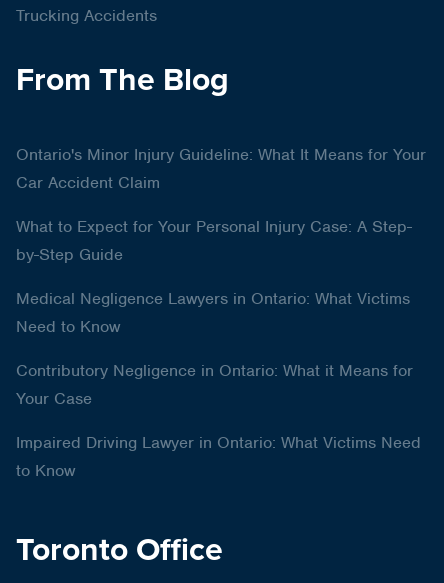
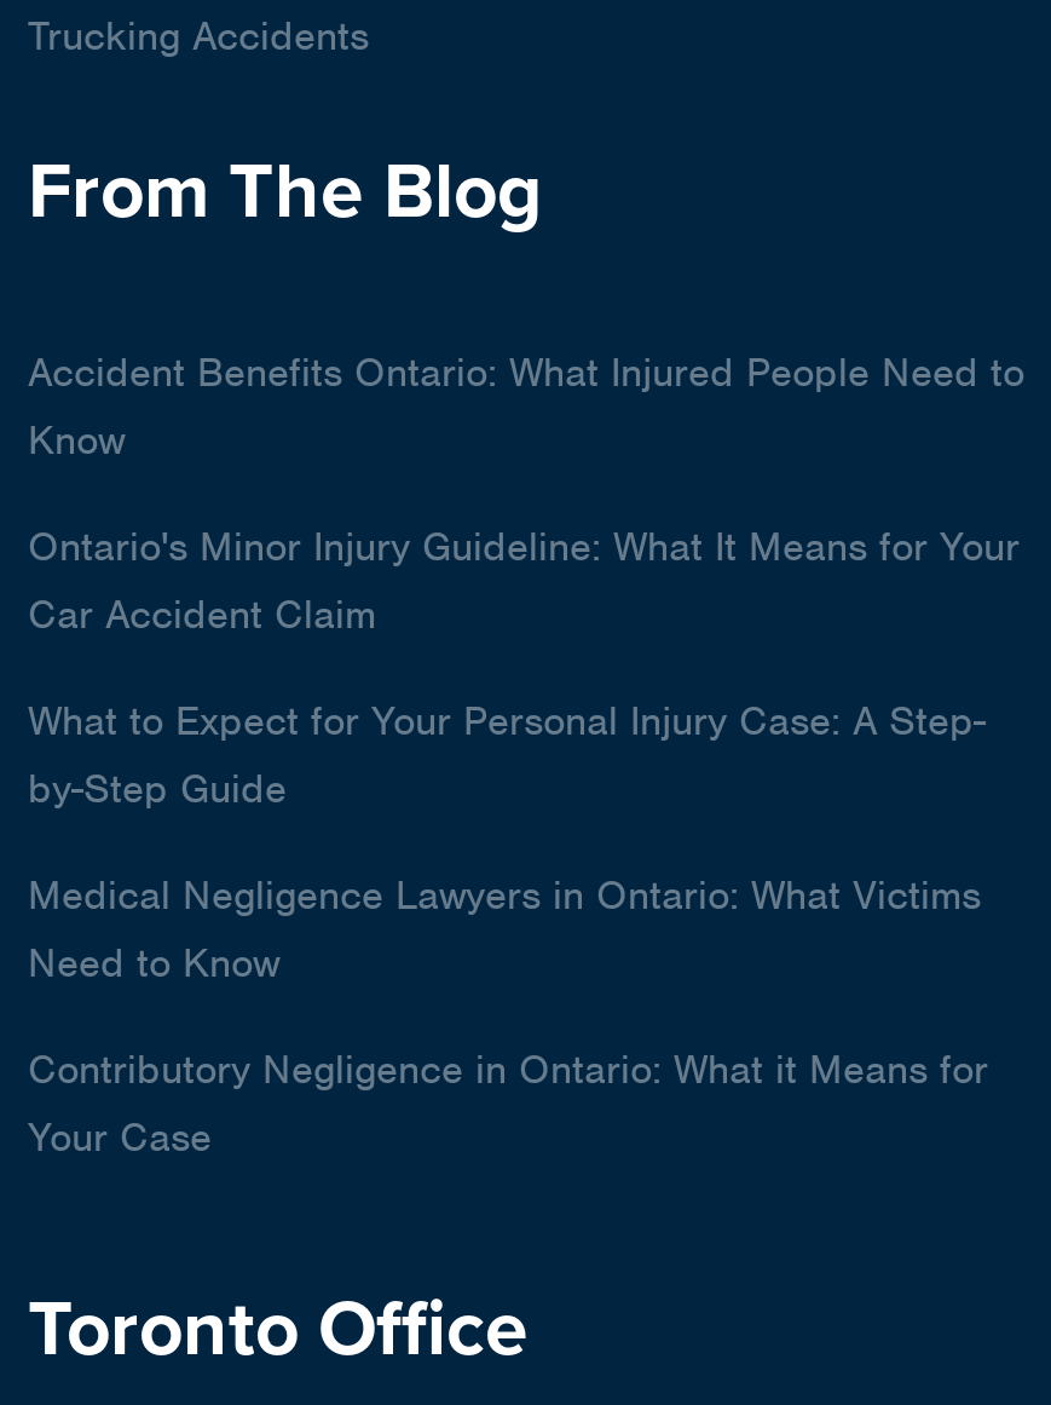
none -> [28,347,1024,465] Accident Benefits Ontario: What Injured People Need to | Know
moved [16,144,426,409] -> [28,521,1020,1162]: Ontario's Minor Injury Guideline: What It Means for Your | Car Accident Claim | What to Expect for Your Personal Injury Case: A Step- | by-Step Guide | Medical Negligence Lawyers in Ontario: What Victims | Need to Know | Contributory Negligence in Ontario: What it Means for | Your Case
[16,432,421,481] Impaired Driving Lawyer in Ontario: What Victims Need | to Know -> none

